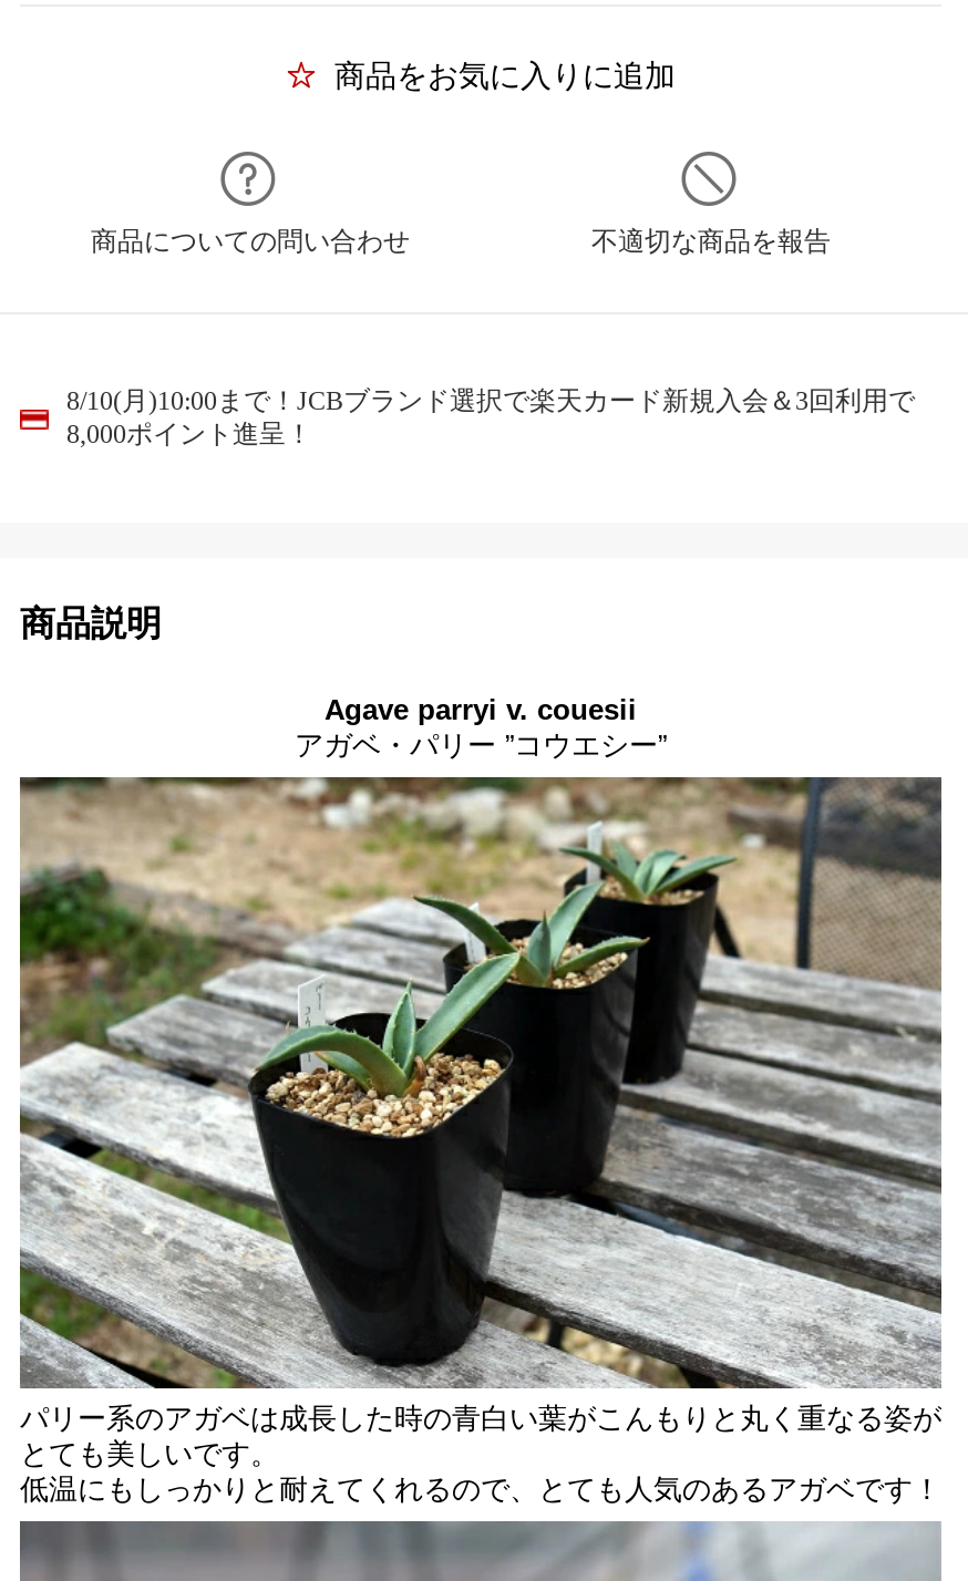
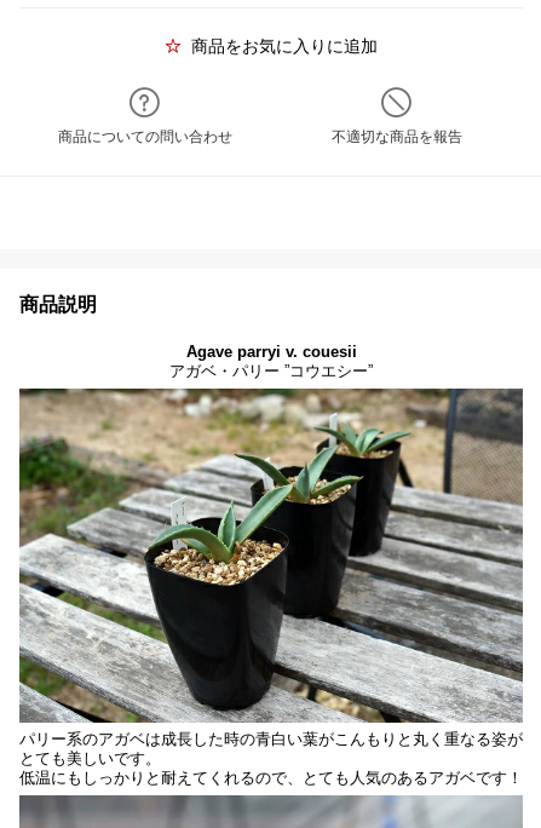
[66,385,915,449] 8/10(月)10:00まで！JCBブランド選択で楽天カード新規入会＆3回利用で | 8,000ポイント進呈！ -> none

